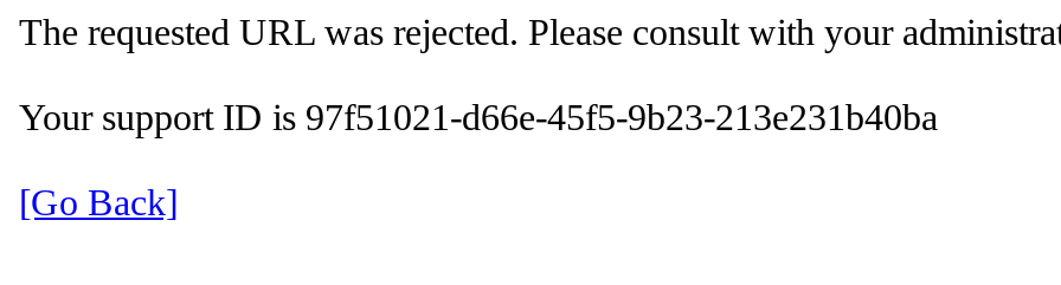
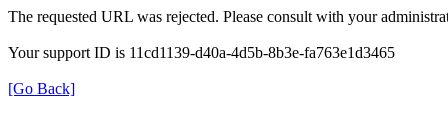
[19,97,938,137] Your support ID is 97f51021-d66e-45f5-9b23-213e231b40ba -> [8,44,395,61] Your support ID is 11cd1139-d40a-4d5b-8b3e-fa763e1d3465

